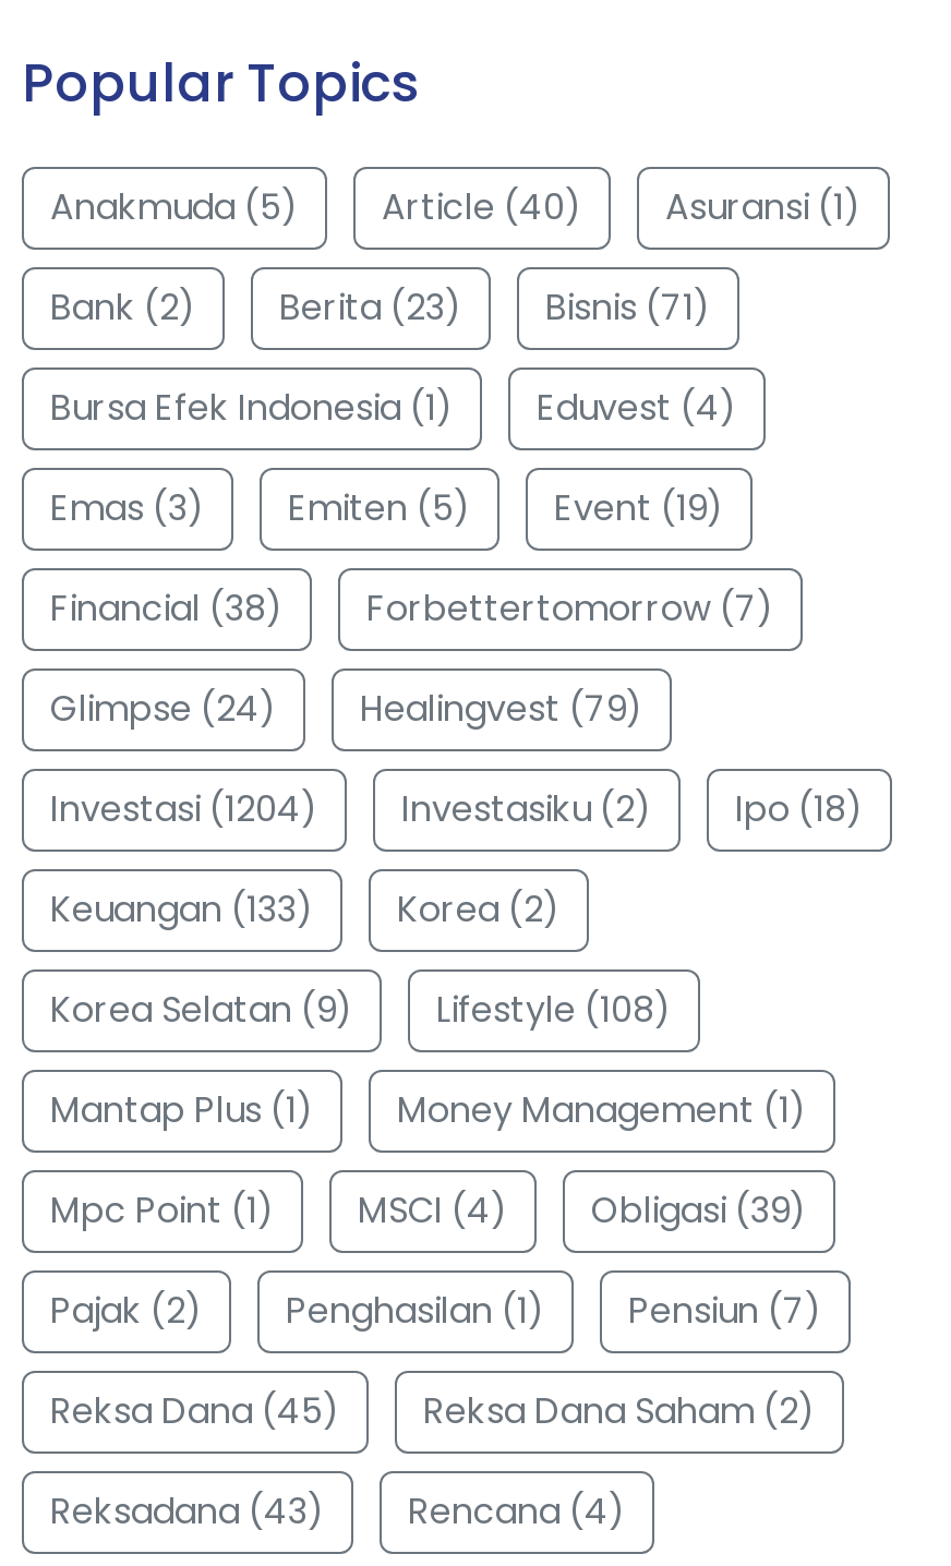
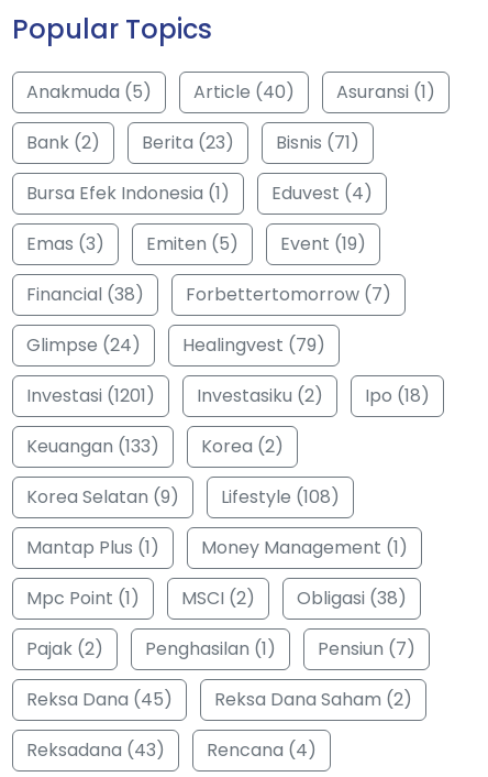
[50,785,864,835] Investasi (1204) Investasiku (2) Ipo (18) -> [26,382,430,408] Investasi (1201) Investasiku (2) Ipo (18)
[358,1186,508,1237] MSCI (4) -> [181,585,255,610] MSCI (2)
[591,1186,807,1237] Obligasi (39) -> [297,585,407,610] Obligasi (38)

